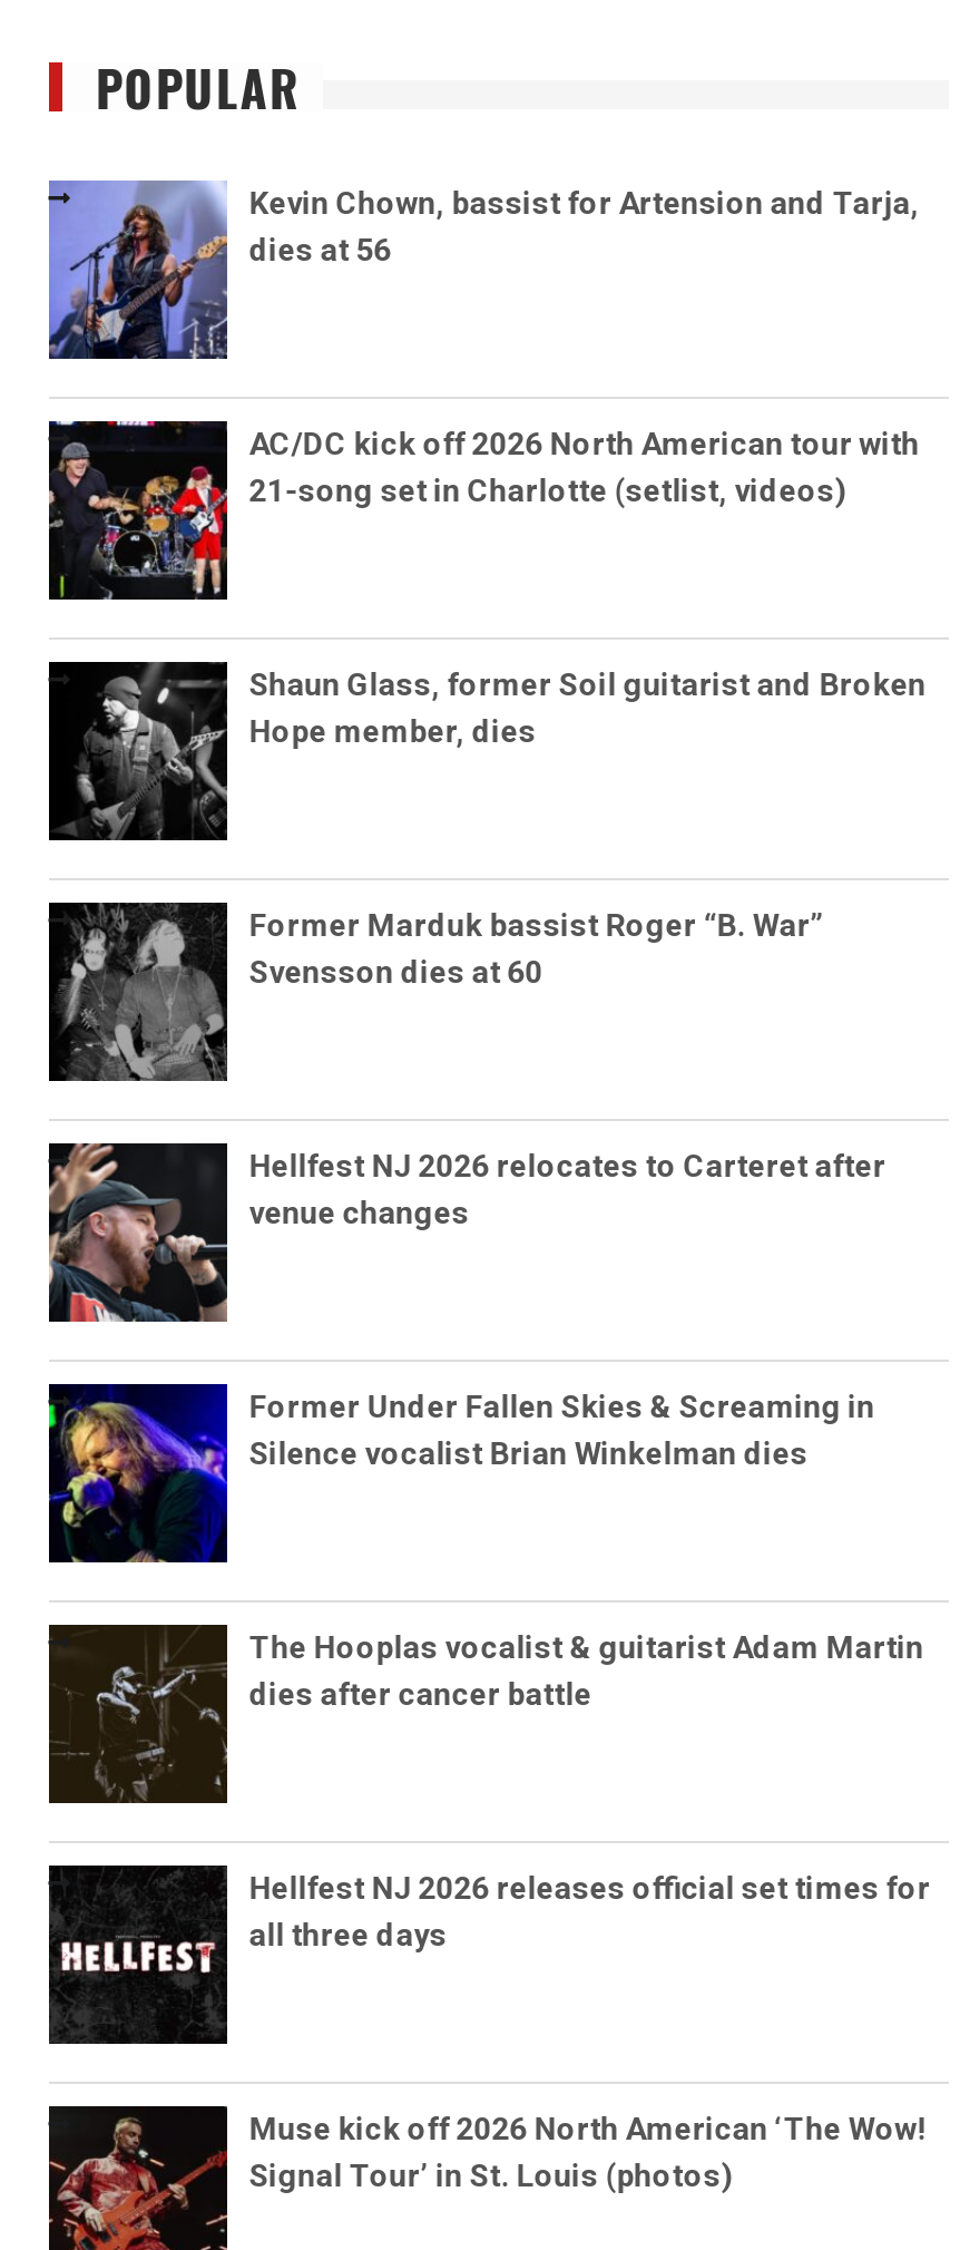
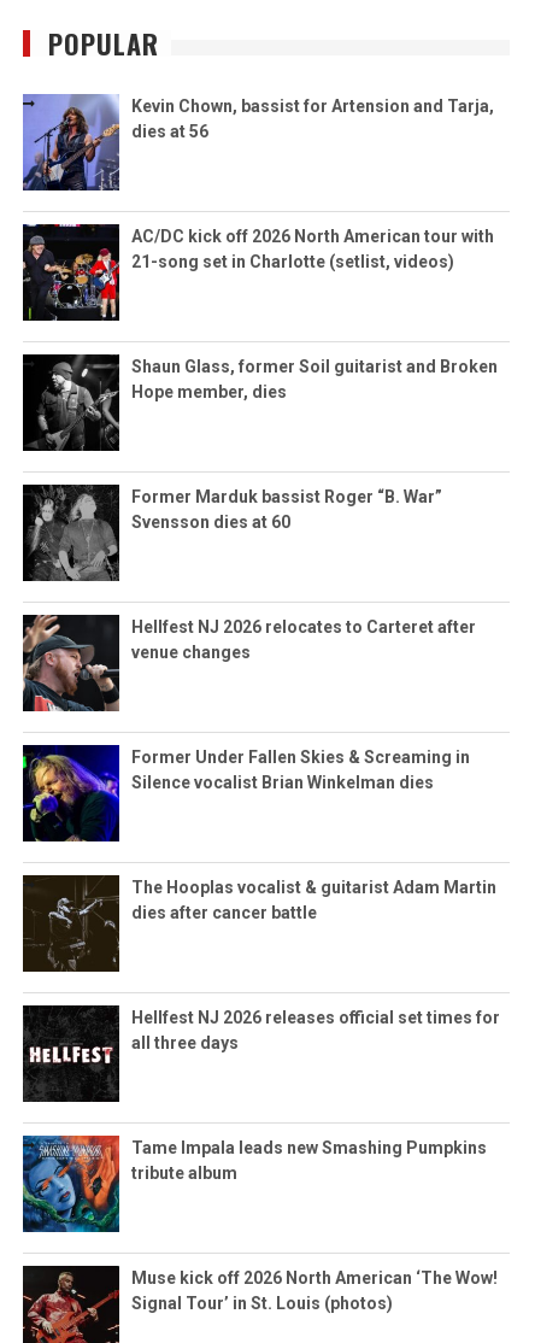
none -> [22,1134,486,1233] [image] | Tame Impala leads new Smashing Pumpkins | tribute album

